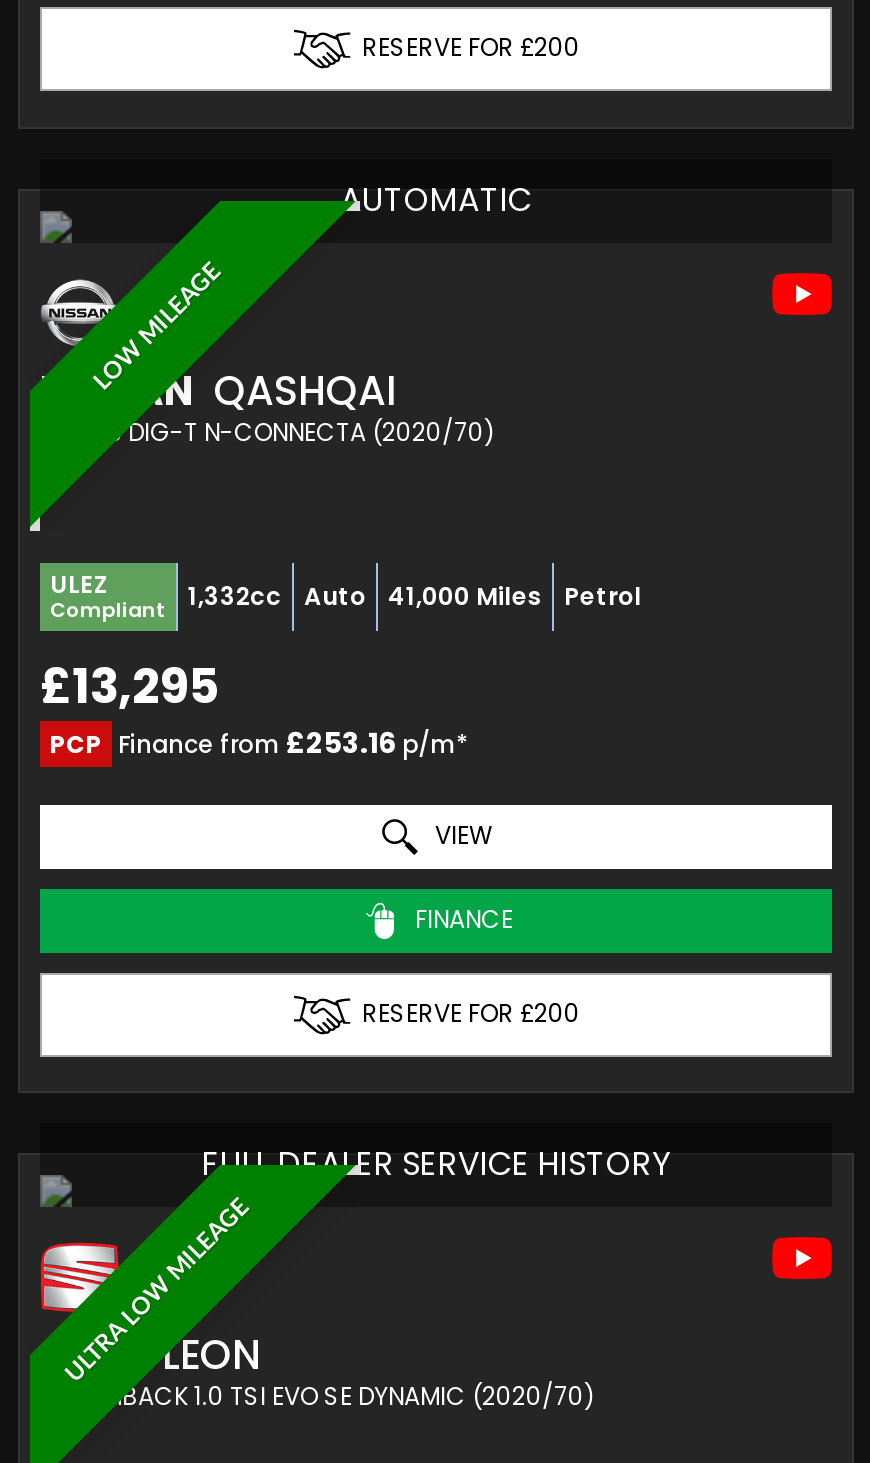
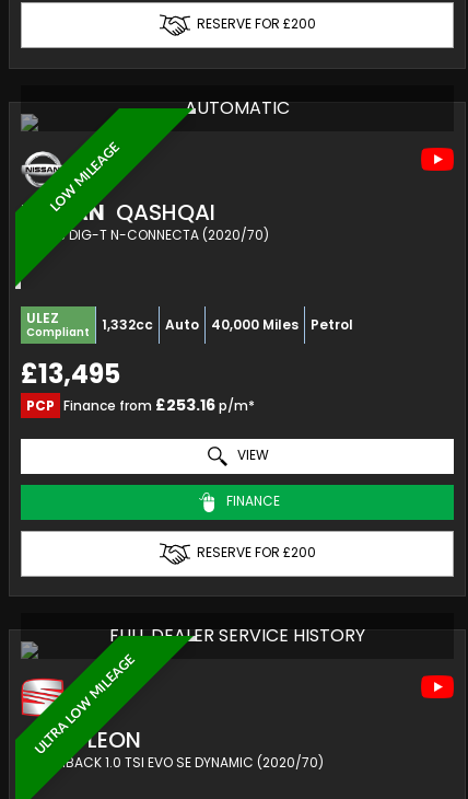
[50,578,642,624] Compliant 1,332cc Auto 41,000 Miles Petrol -> [26,315,353,340] Compliant 1,332cc Auto 40,000 Miles Petrol
[40,652,218,718] £13,295 -> [21,355,120,391] £13,495

